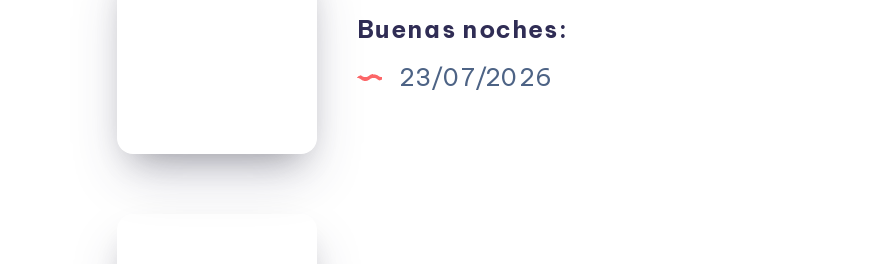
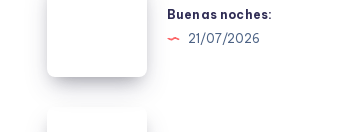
[399,62,551,92] 23/07/2026 -> [188,31,260,46] 21/07/2026

